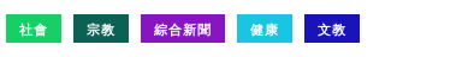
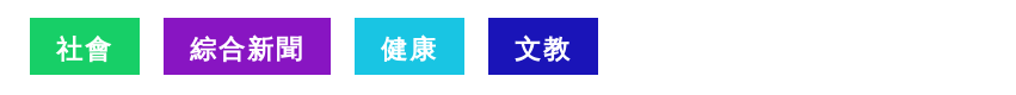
[87,22,115,37] 宗教 -> none

